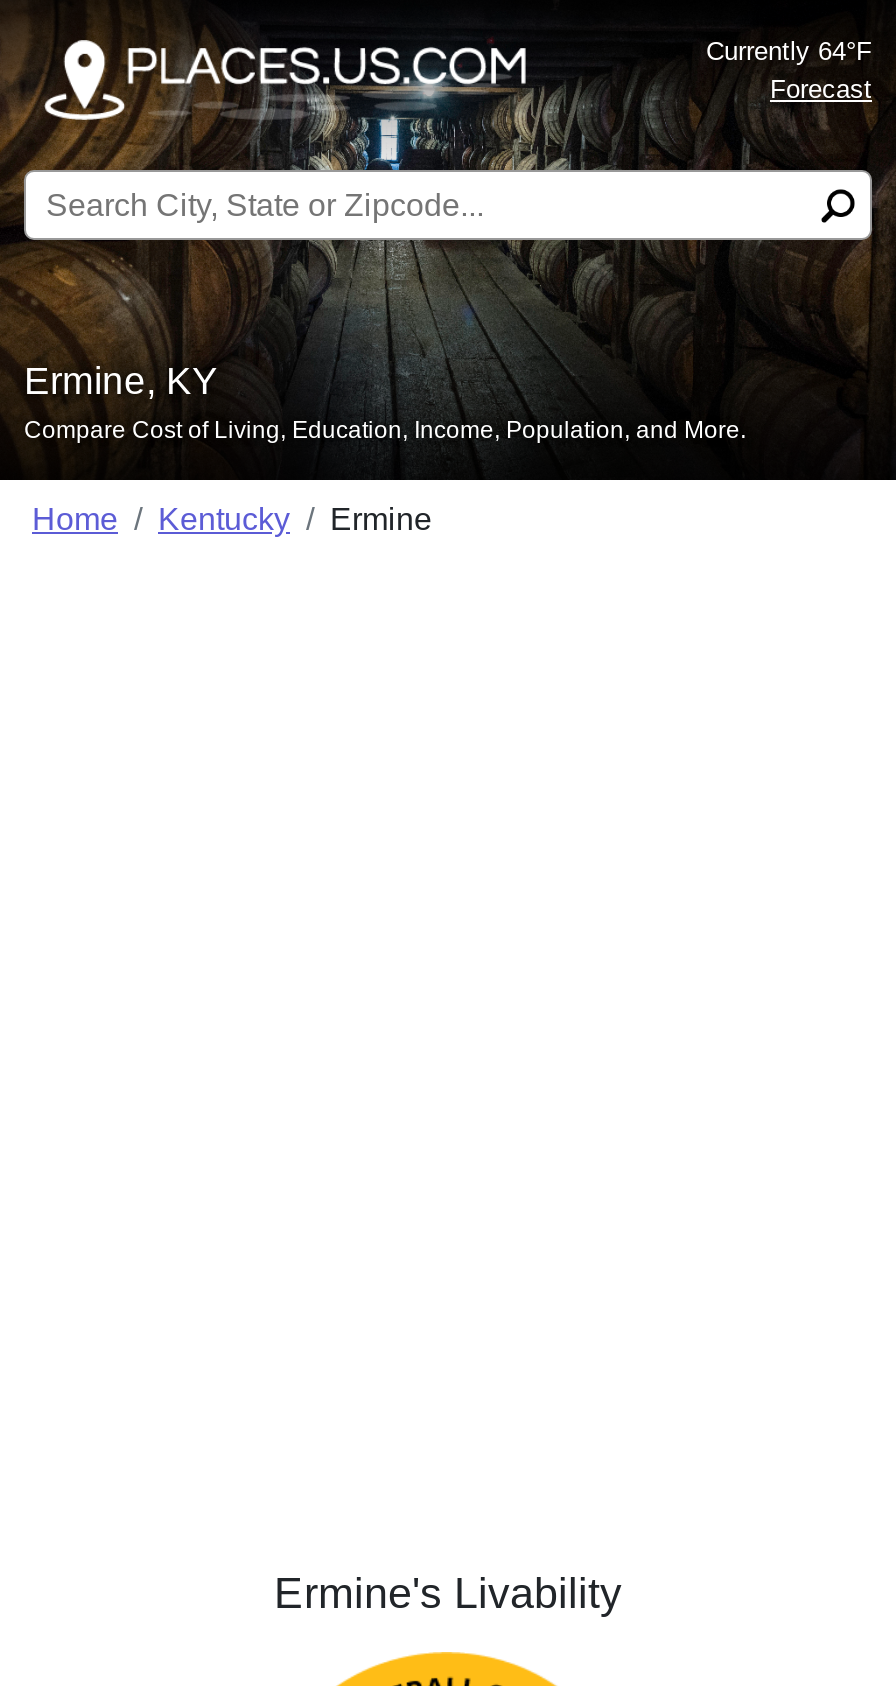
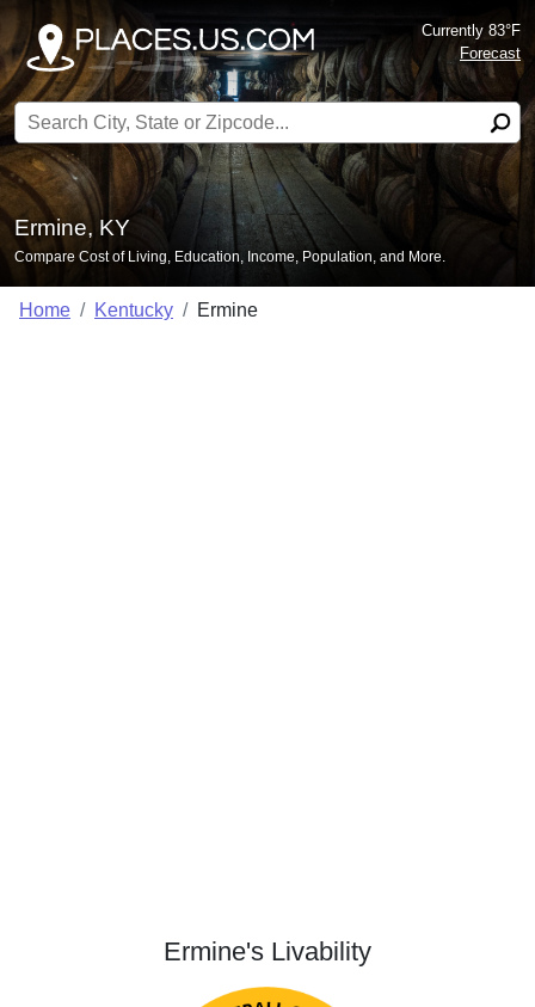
[706,36,872,66] Currently 64°F -> [422,22,521,39] Currently 83°F

